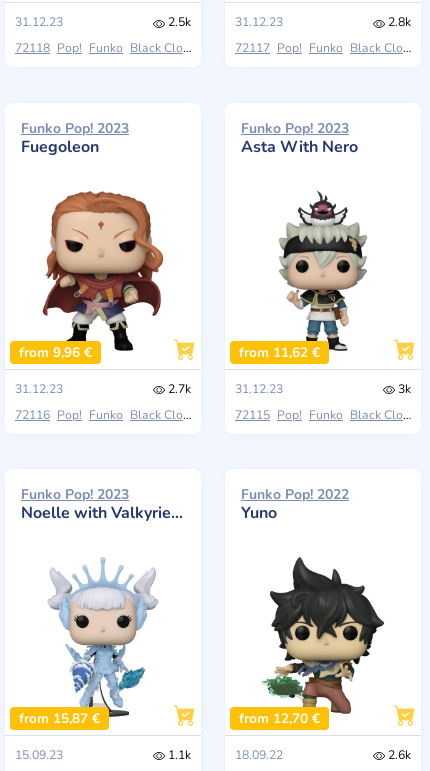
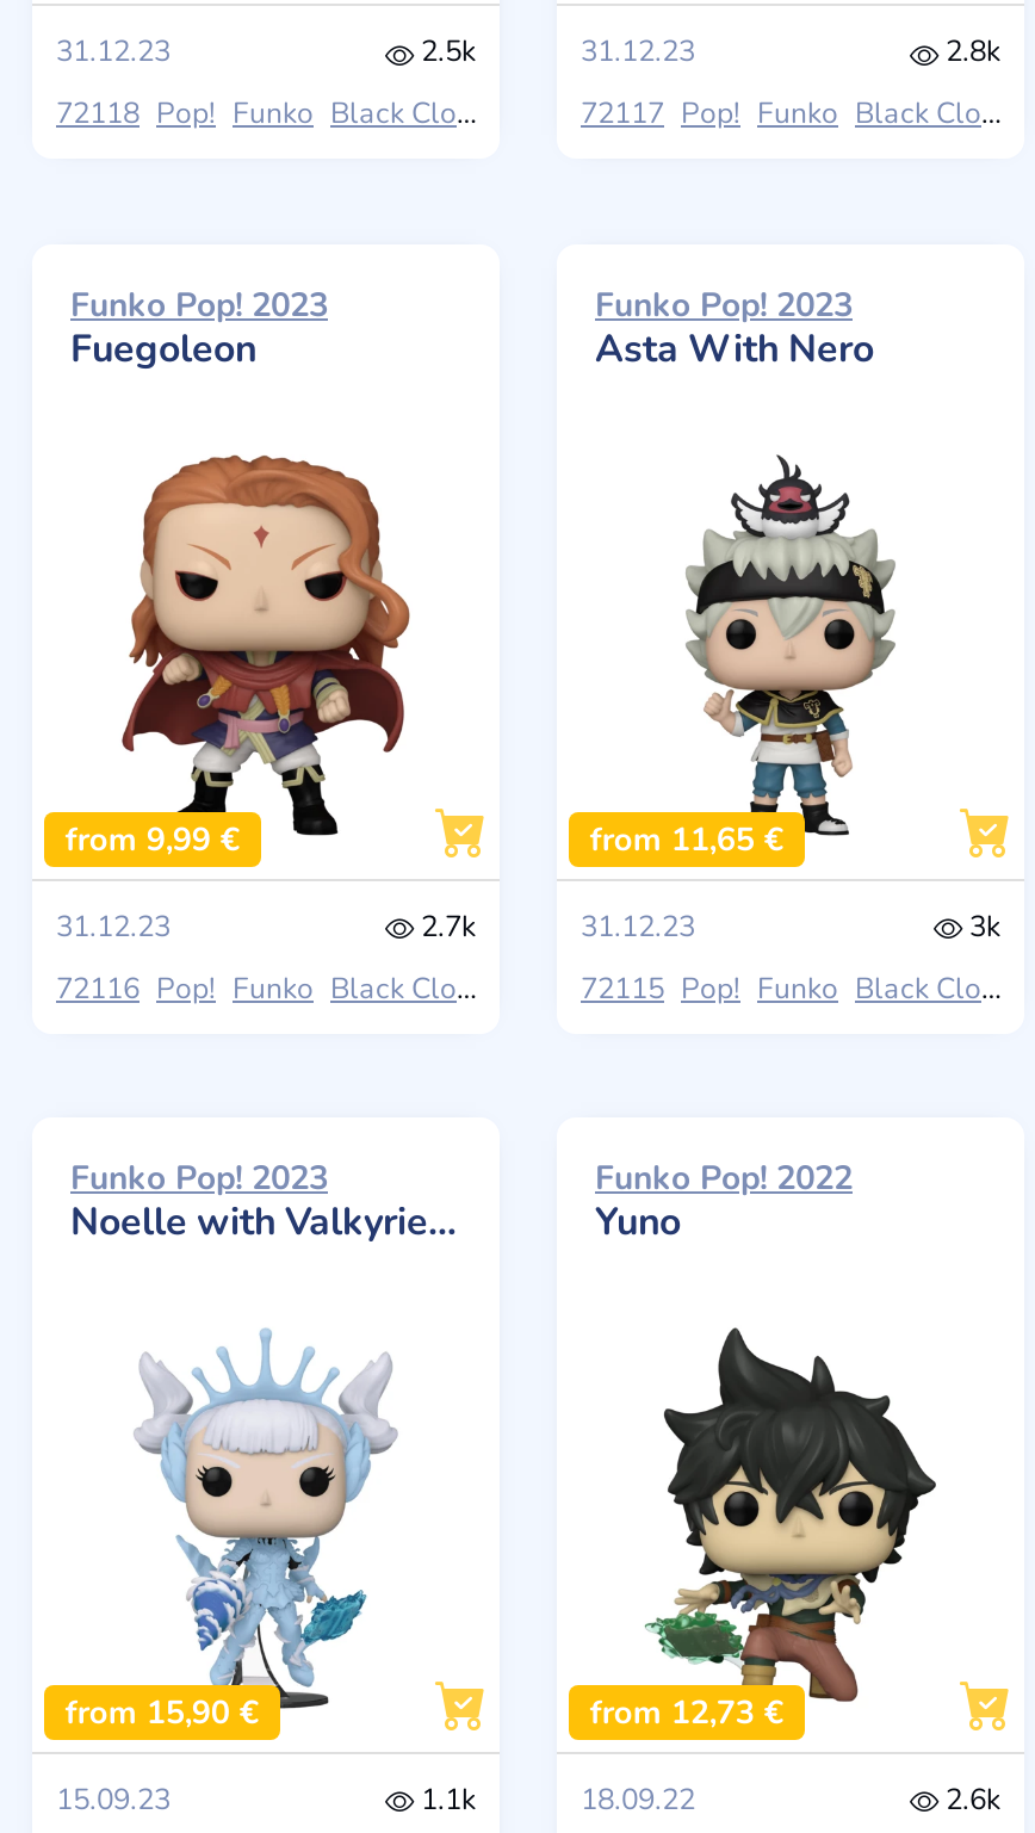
[19,343,92,362] from 9,96 € -> [65,816,239,862] from 9,99 €
[239,343,320,362] from 11,62 € -> [590,816,783,862] from 11,65 €
[19,709,100,728] from 15,87 € -> [65,1690,258,1735] from 15,90 €
[239,709,320,728] from 12,70 € -> [590,1690,783,1735] from 12,73 €

